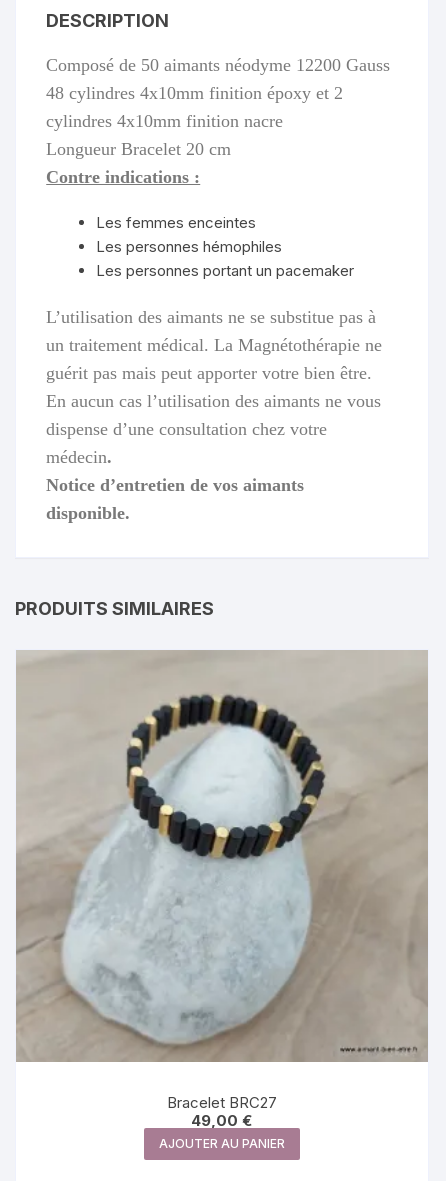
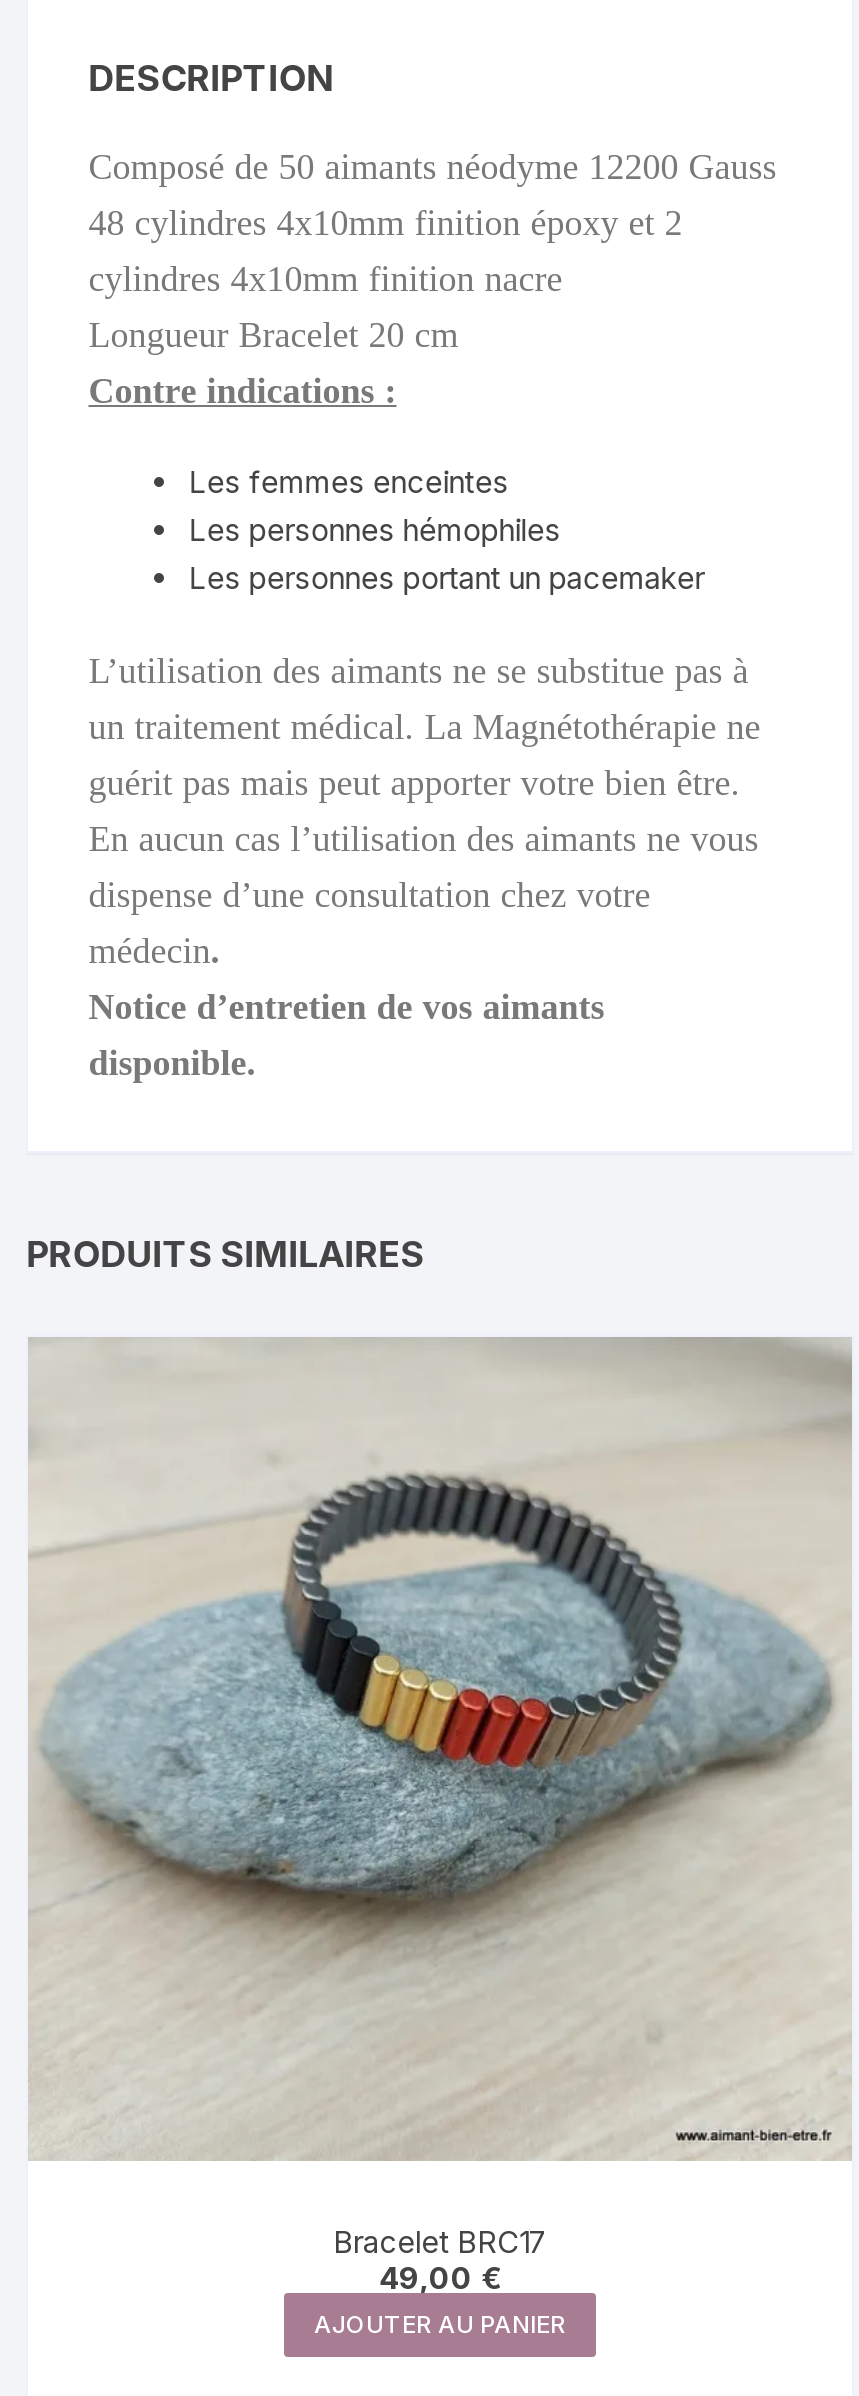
[16,652,428,1111] [image] | Bracelet BRC27 -> [30,1341,850,2260] [image] | Bracelet BRC17

